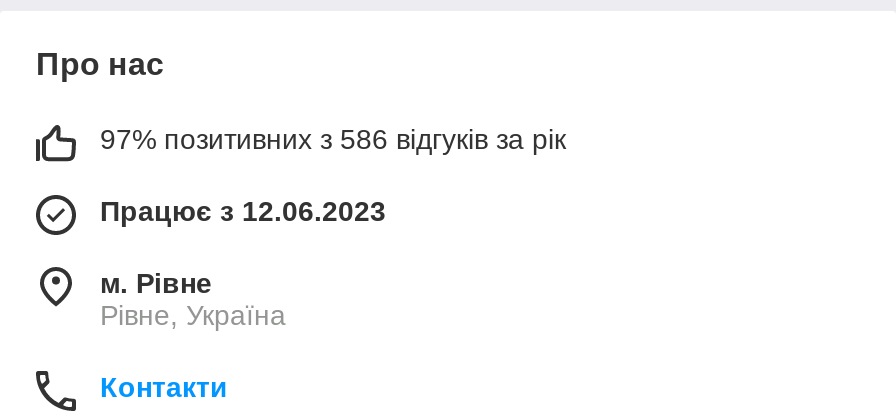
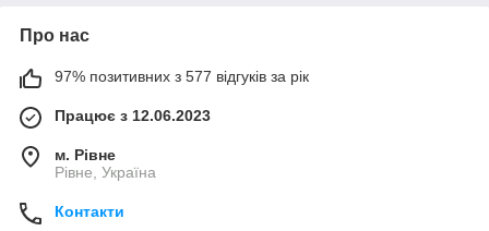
[100,123,566,155] 97% позитивних з 586 відгуків за рік -> [55,67,309,85] 97% позитивних з 577 відгуків за рік

